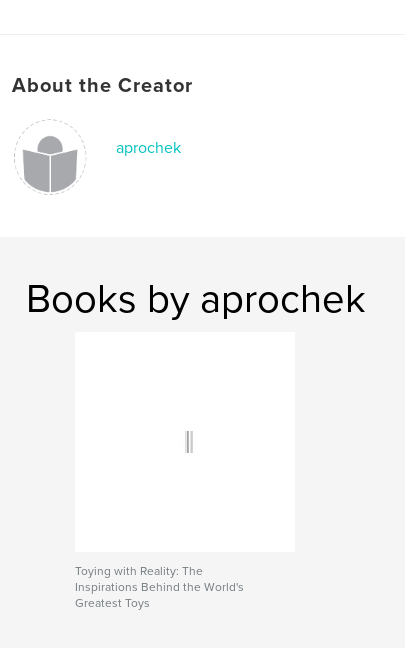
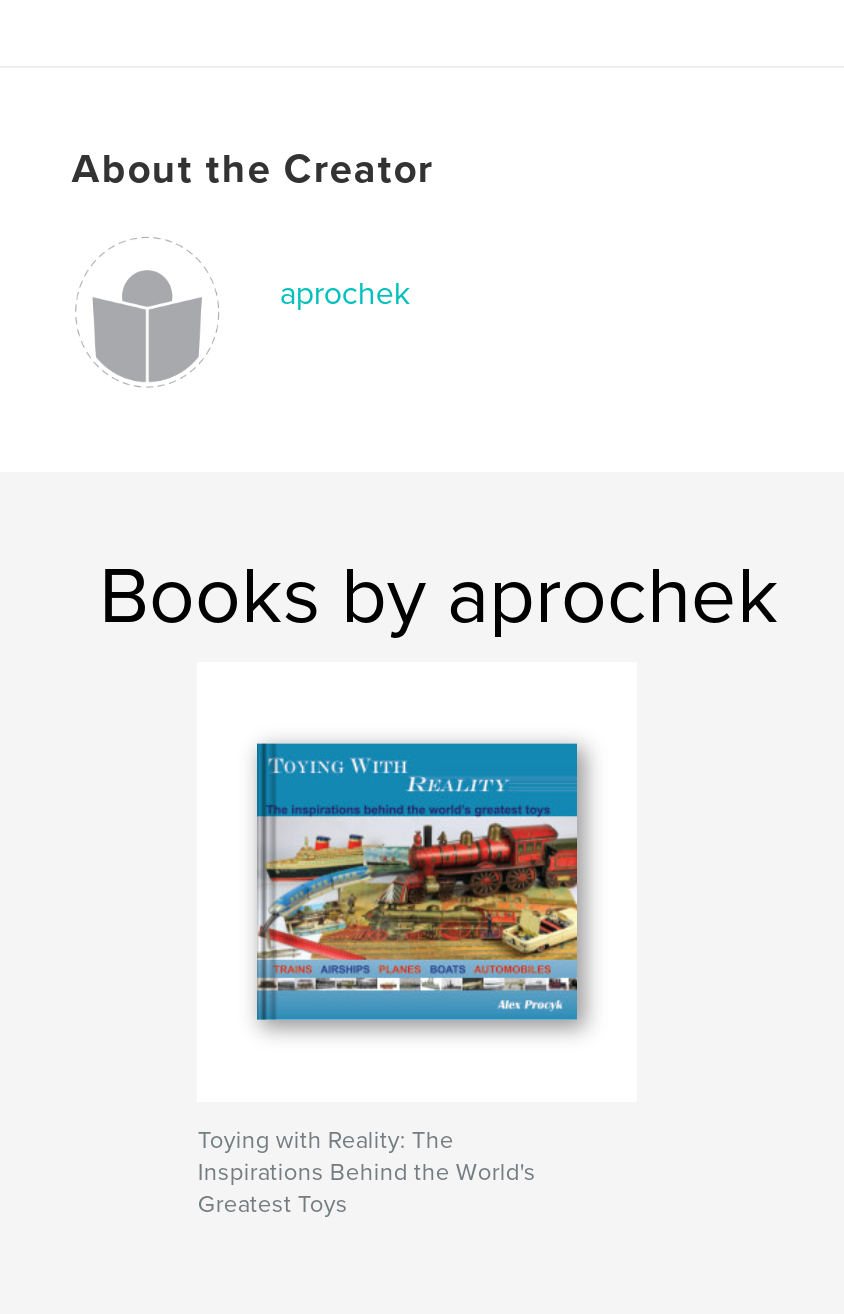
none -> [253,740,591,1034] [image]

